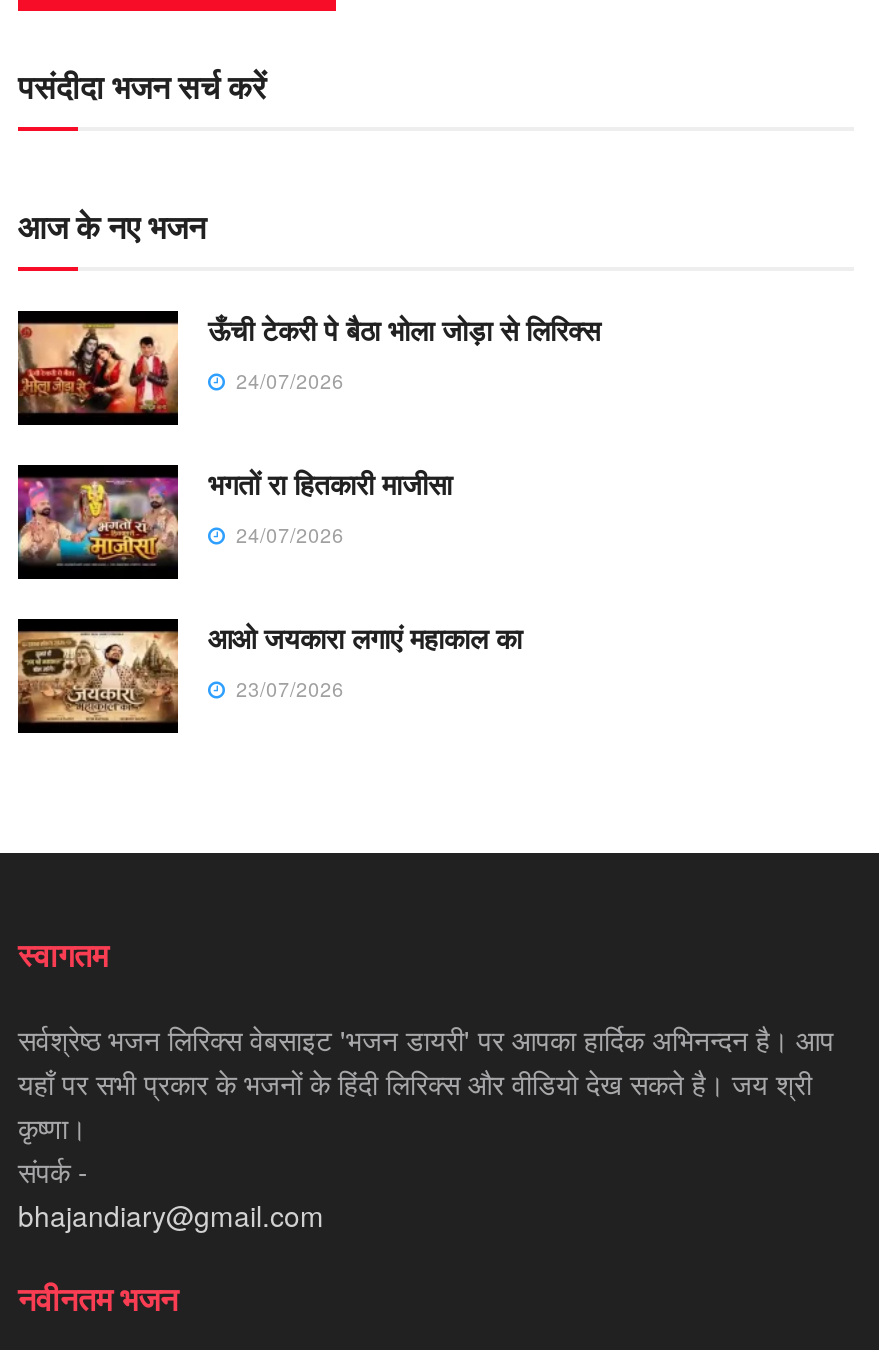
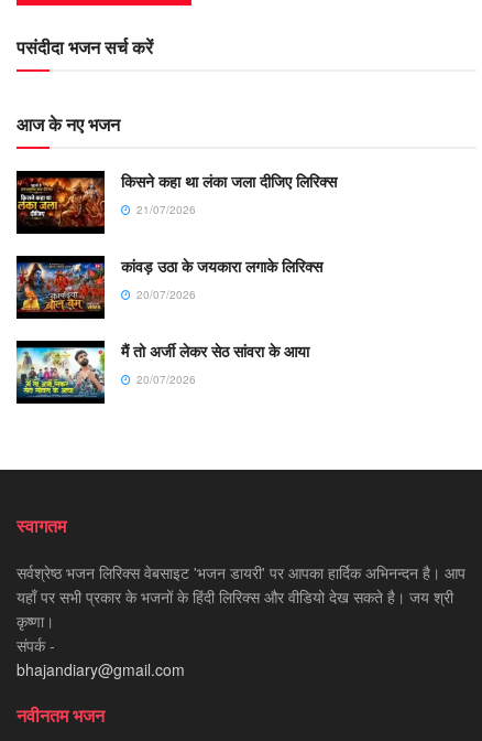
[16,309,600,415] [image] | ऊँची टेकरी पे बैठा भोला जोड़ा से लिरिक्स | 24/07/2026 -> [15,170,337,227] [image] | किसने कहा था लंका जला दीजिए लिरिक्स | 21/07/2026
[16,463,452,565] [image] | भगतों रा हितकारी माजीसा | 24/07/2026 -> [15,255,322,312] [image] | कांवड़ उठा के जयकारा लगाके लिरिक्स | 20/07/2026
[16,618,522,725] [image] | आओ जयकारा लगाएं महाकाल का | 23/07/2026 -> [15,340,309,398] [image] | मैं तो अर्जी लेकर सेठ सांवरा के आया | 20/07/2026

